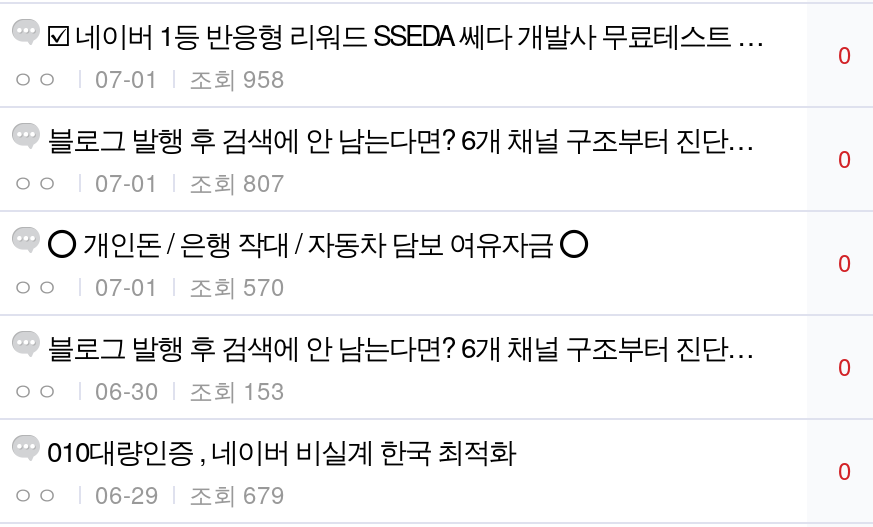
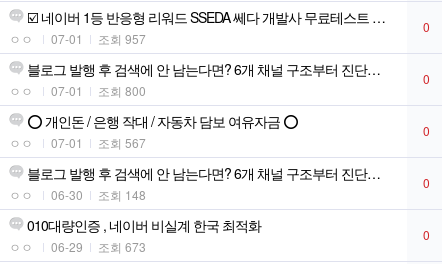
[189,60,285,94] 조회 958 -> [98,30,146,47] 조회 957
[189,164,285,198] 조회 807 -> [98,82,146,99] 조회 800
[189,268,285,302] 조회 570 -> [98,134,146,151] 조회 567
[189,372,285,406] 조회 153 -> [98,186,146,203] 조회 148
[189,476,285,510] 조회 679 -> [98,238,146,255] 조회 673

